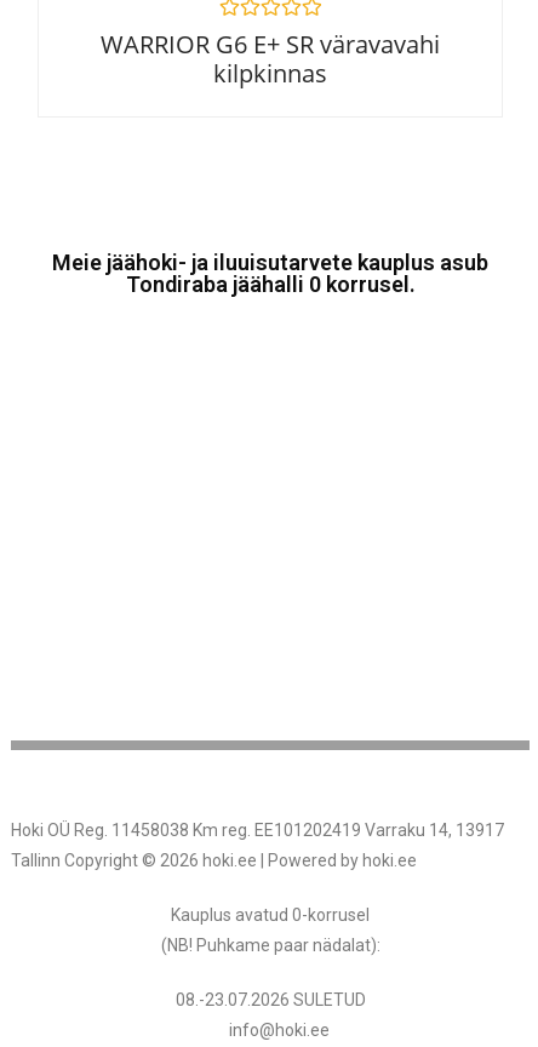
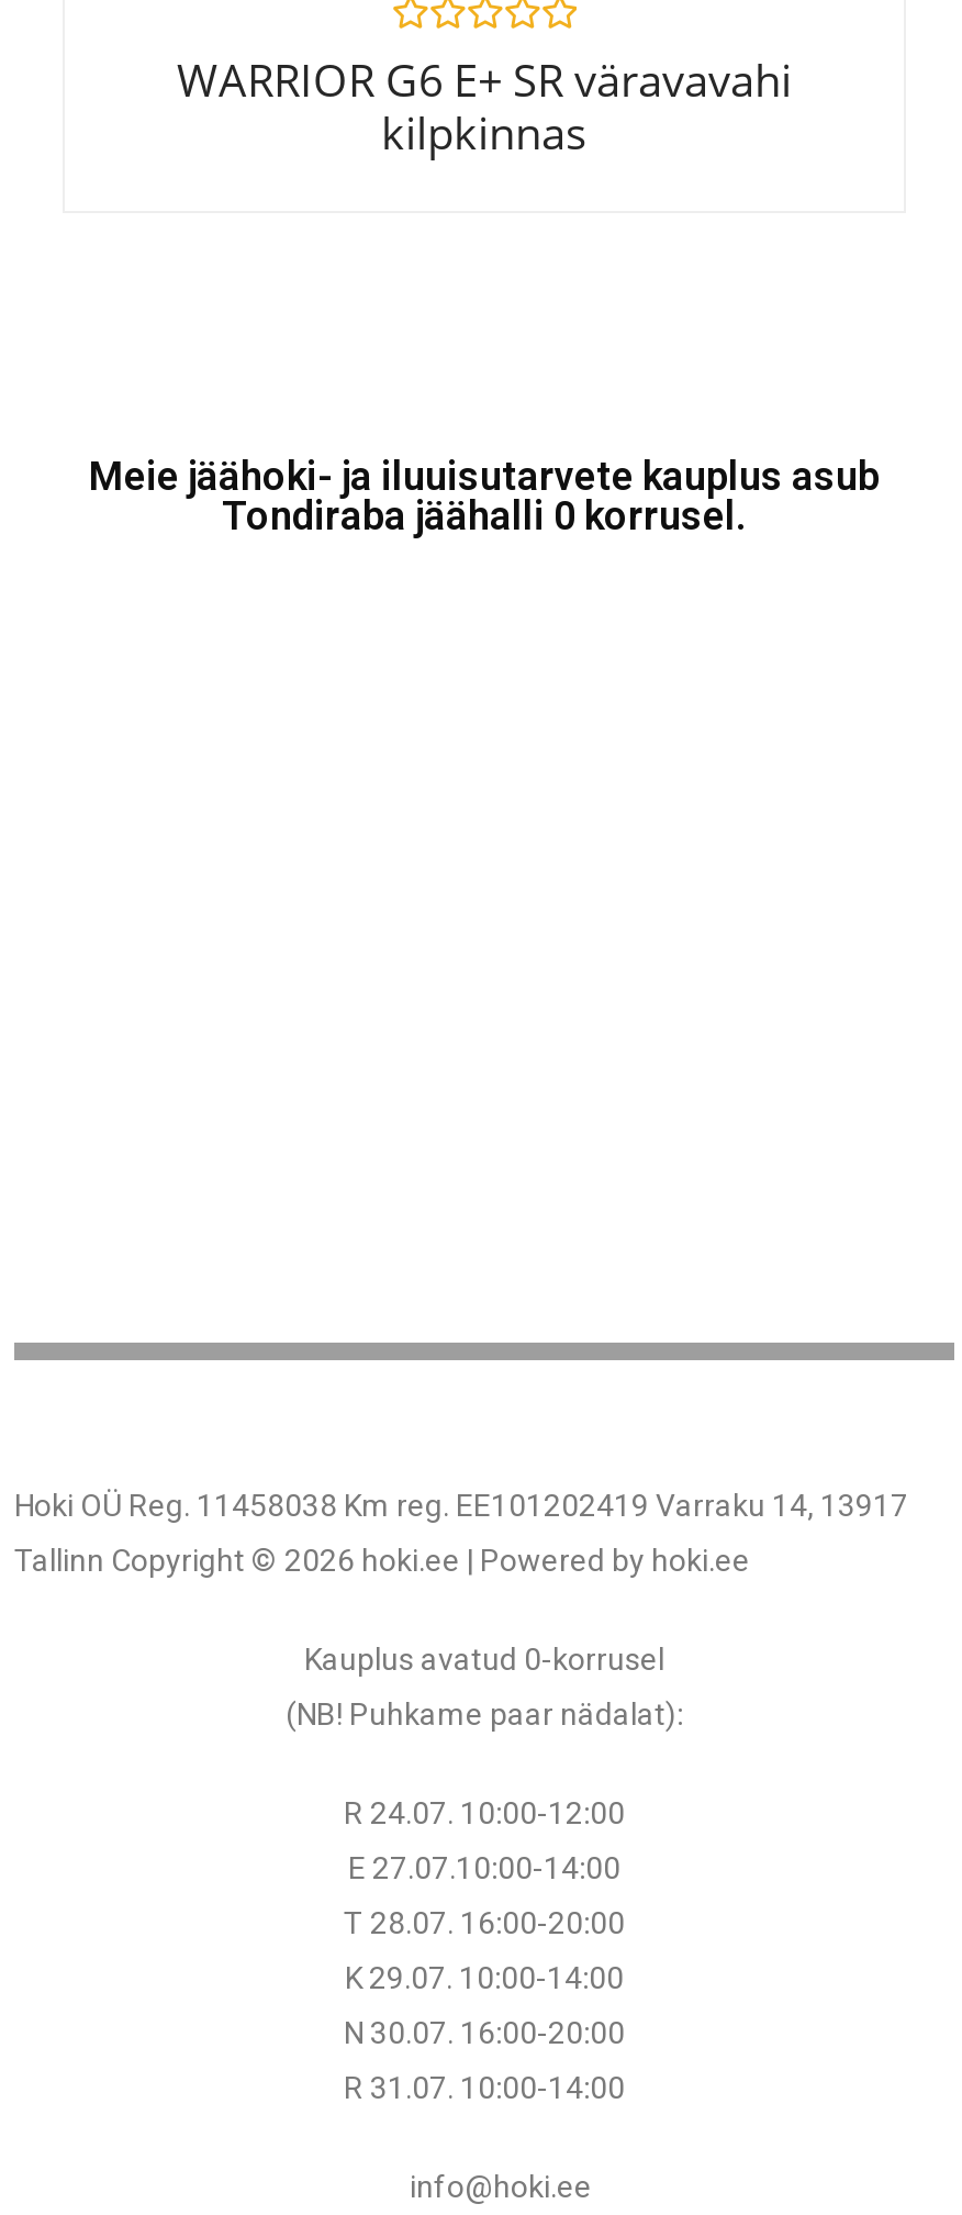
[175,990,365,1009] 08.-23.07.2026 SULETUD -> [344,1795,625,2105] R 24.07. 10:00-12:00 | E 27.07.10:00-14:00 | T 28.07. 16:00-20:00 | K 29.07. 10:00-14:00 | N 30.07. 16:00-20:00 | R 31.07. 10:00-14:00

